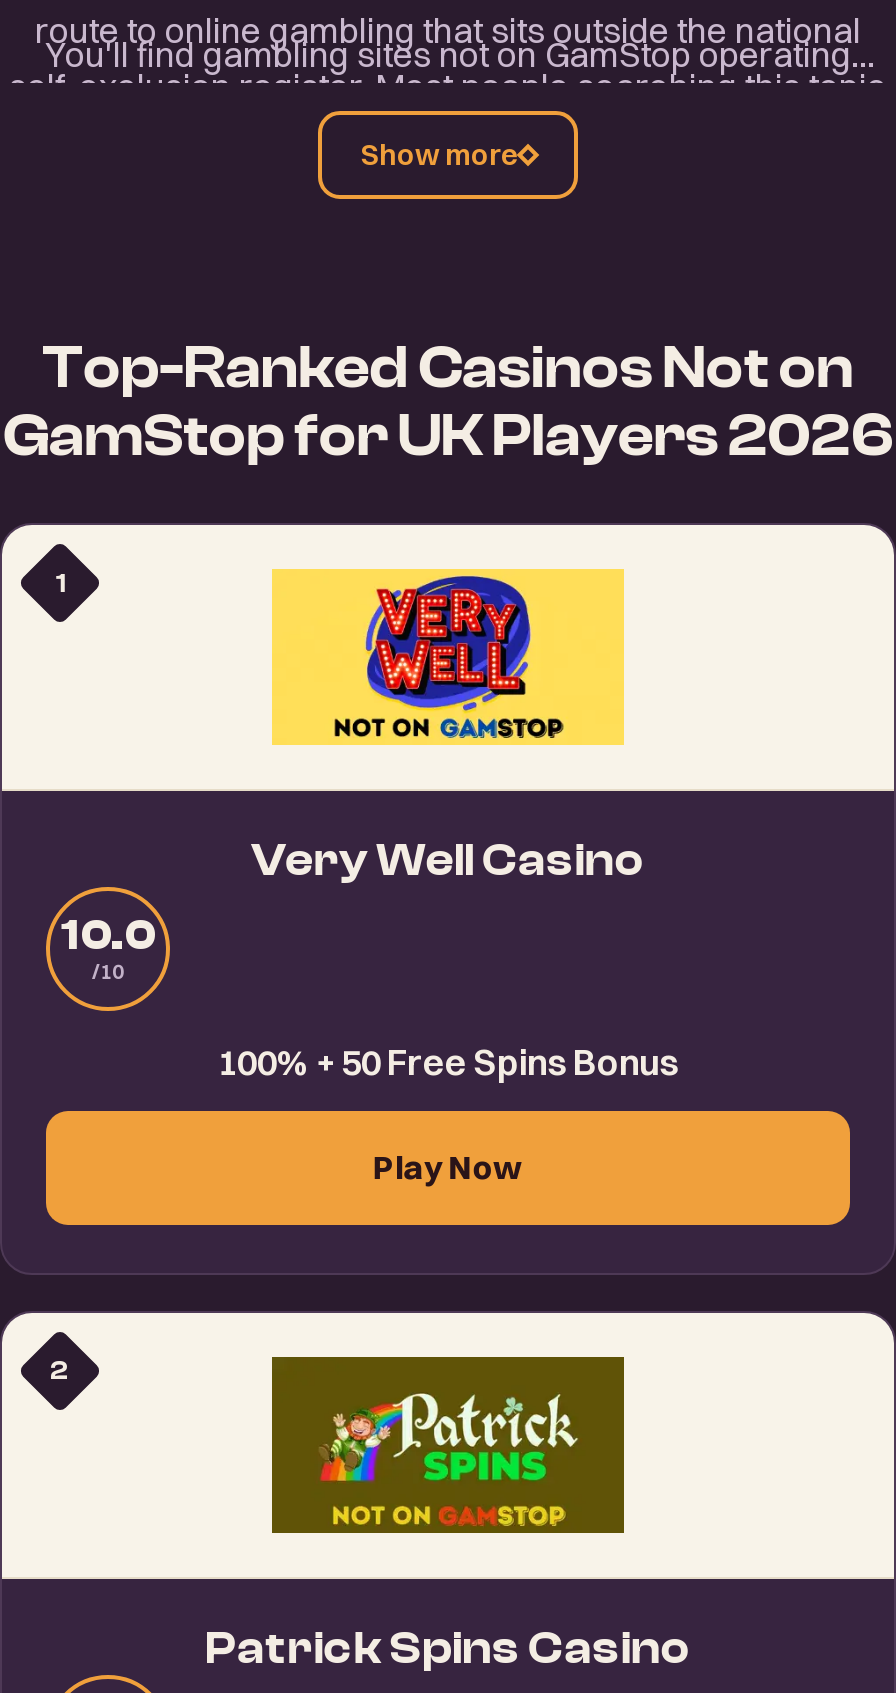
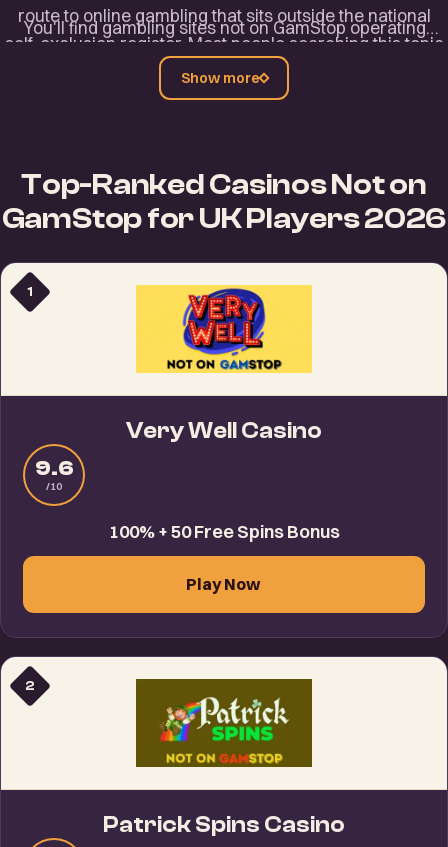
[61,911,155,959] 10.0 -> [34,456,73,480] 9.6

